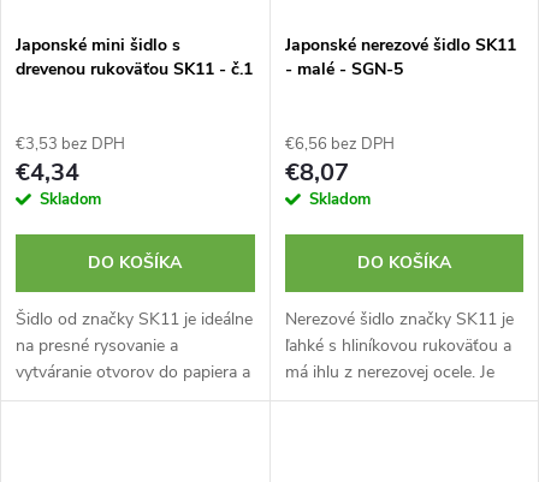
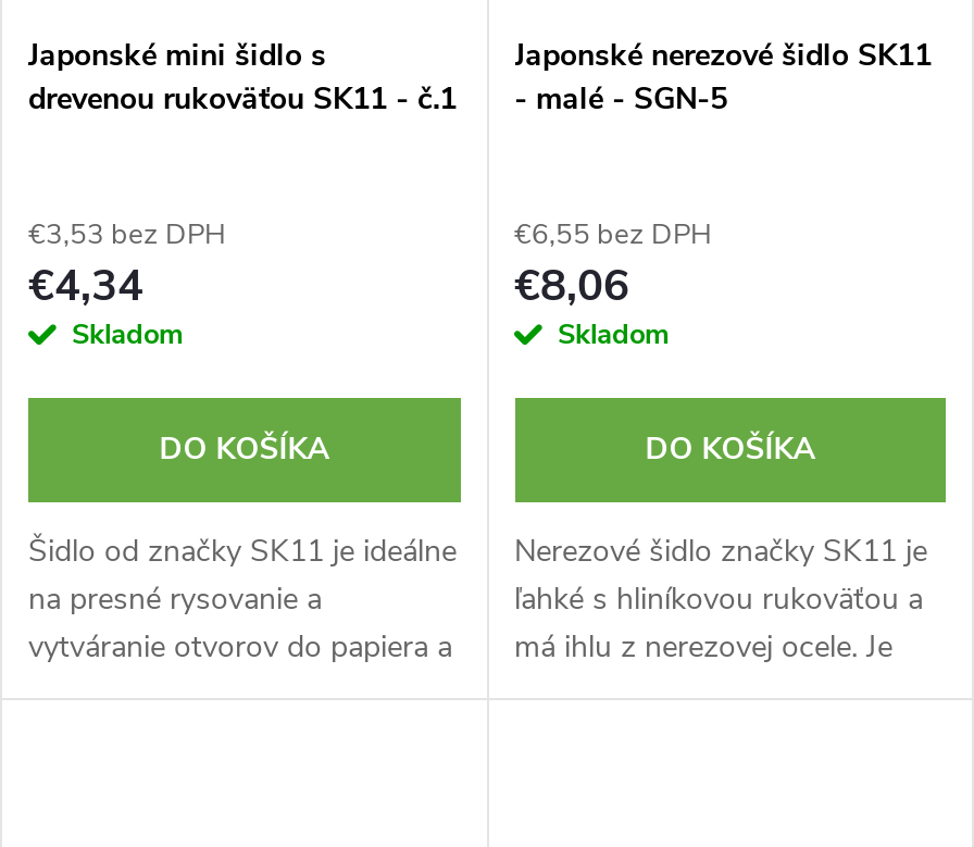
[285,133,394,155] €6,56 bez DPH -> [514,215,712,254] €6,55 bez DPH
[285,156,348,188] €8,07 -> [514,256,629,314] €8,06

